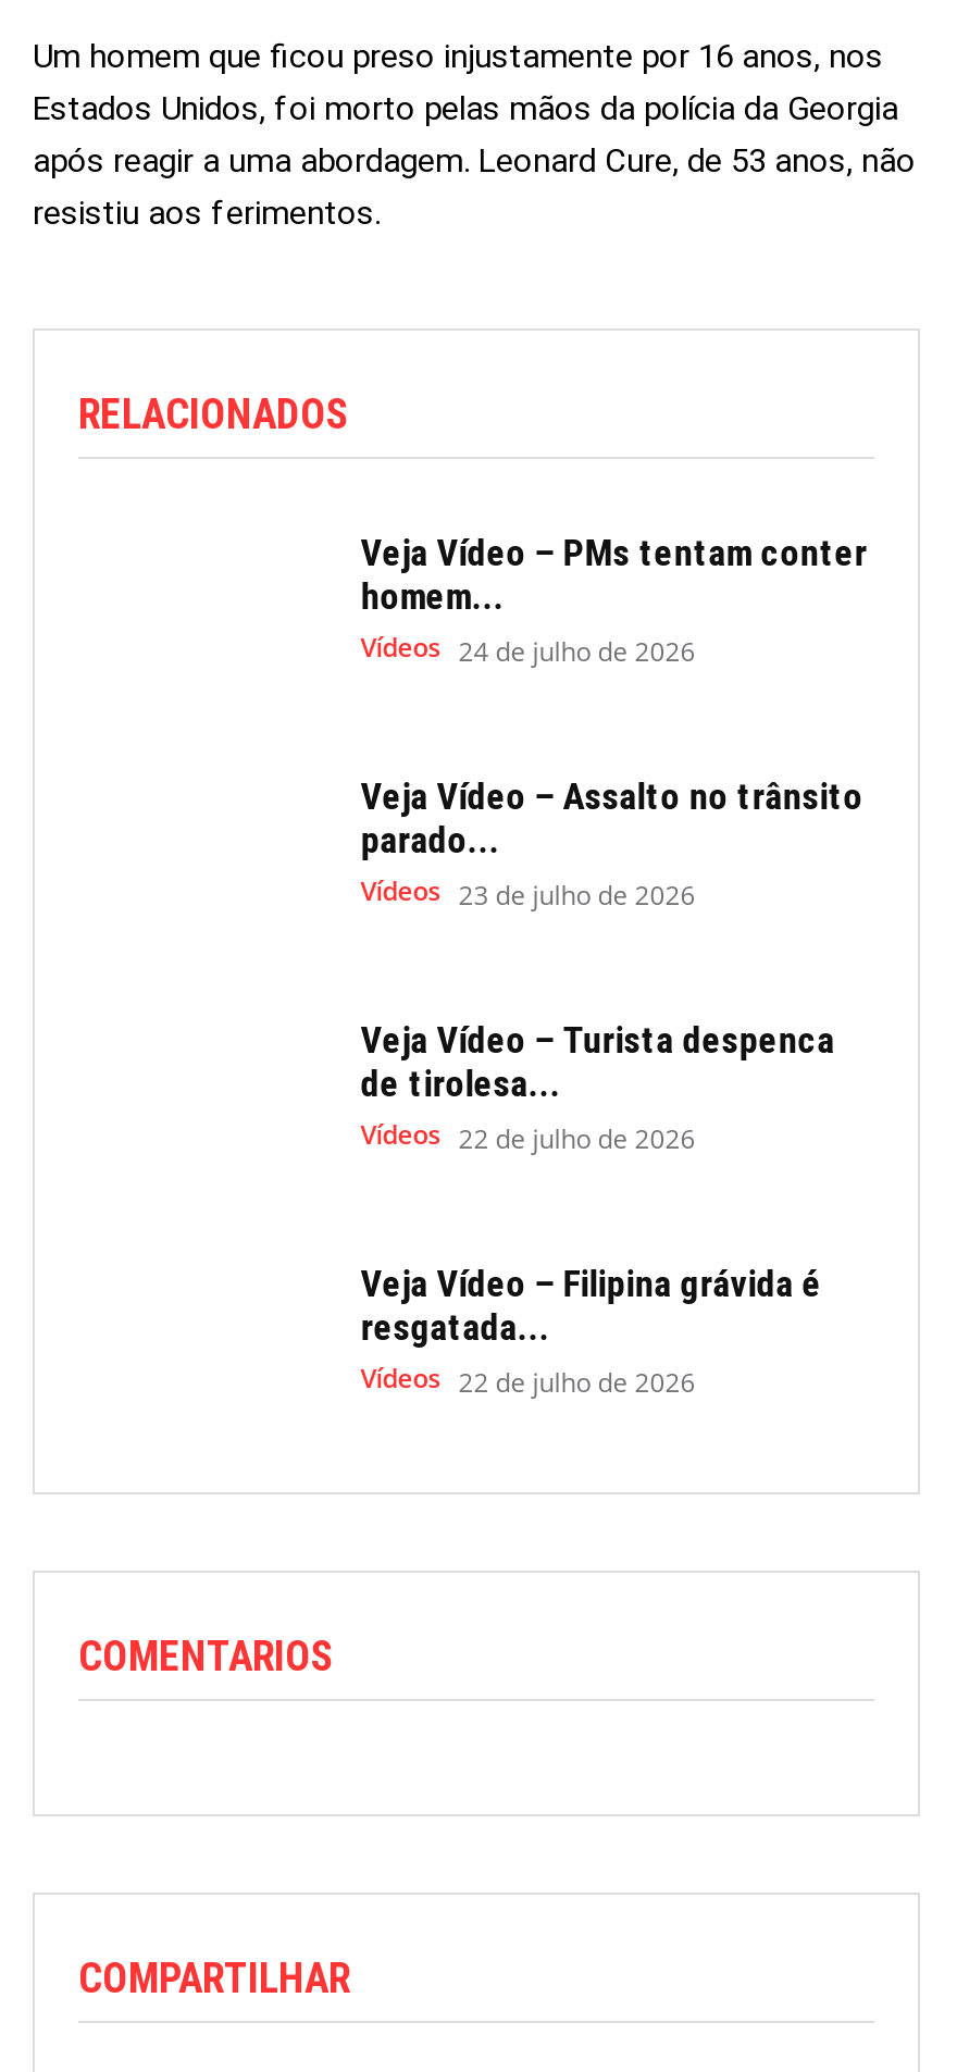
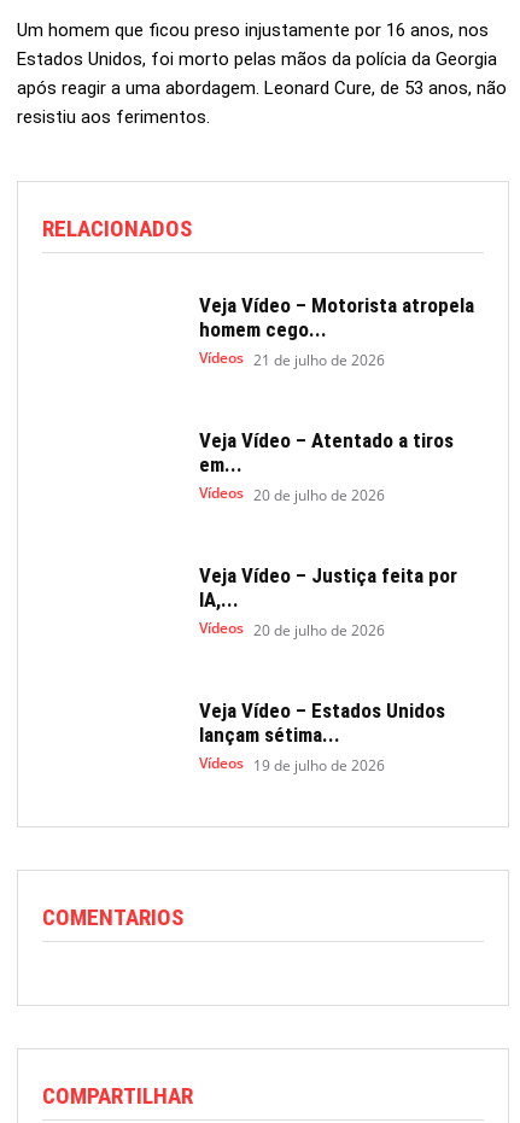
[361,532,867,671] Veja Vídeo – PMs tentam conter | homem... | Vídeos 24 de julho de 2026 -> [199,294,474,371] Veja Vídeo – Motorista atropela | homem cego... | Vídeos 21 de julho de 2026
[361,775,863,914] Veja Vídeo – Assalto no trânsito | parado... | Vídeos 23 de julho de 2026 -> [199,429,453,506] Veja Vídeo – Atentado a tiros | em... | Vídeos 20 de julho de 2026
[361,1018,835,1157] Veja Vídeo – Turista despenca | de tirolesa... | Vídeos 22 de julho de 2026 -> [199,563,457,641] Veja Vídeo – Justiça feita por | IA,... | Vídeos 20 de julho de 2026
[361,1261,822,1401] Veja Vídeo – Filipina grávida é | resgatada... | Vídeos 22 de julho de 2026 -> [199,698,445,775] Veja Vídeo – Estados Unidos | lançam sétima... | Vídeos 19 de julho de 2026

